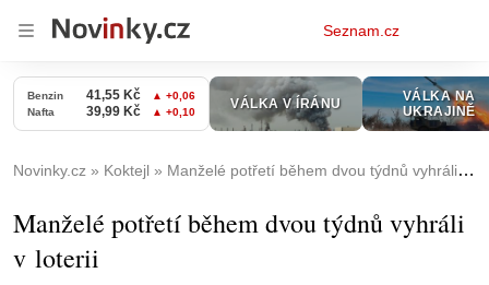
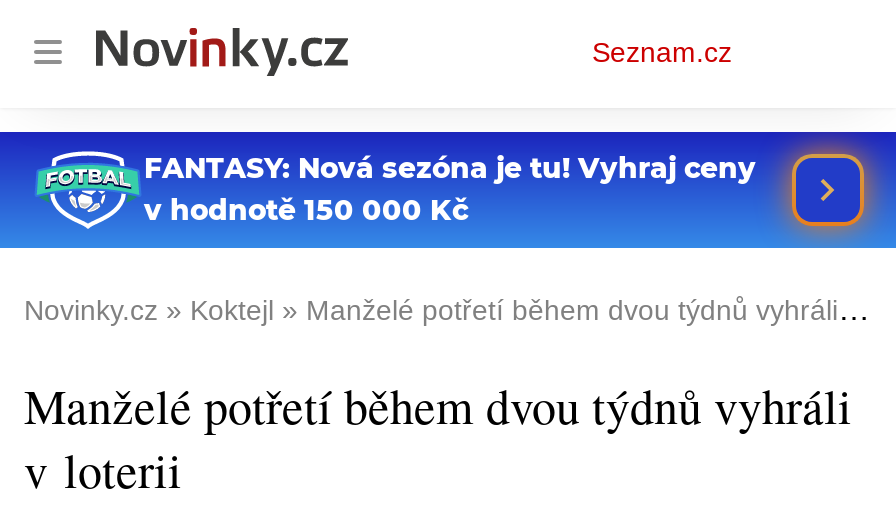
[3,74,486,136] [image] -> [6,130,890,250] [image]

